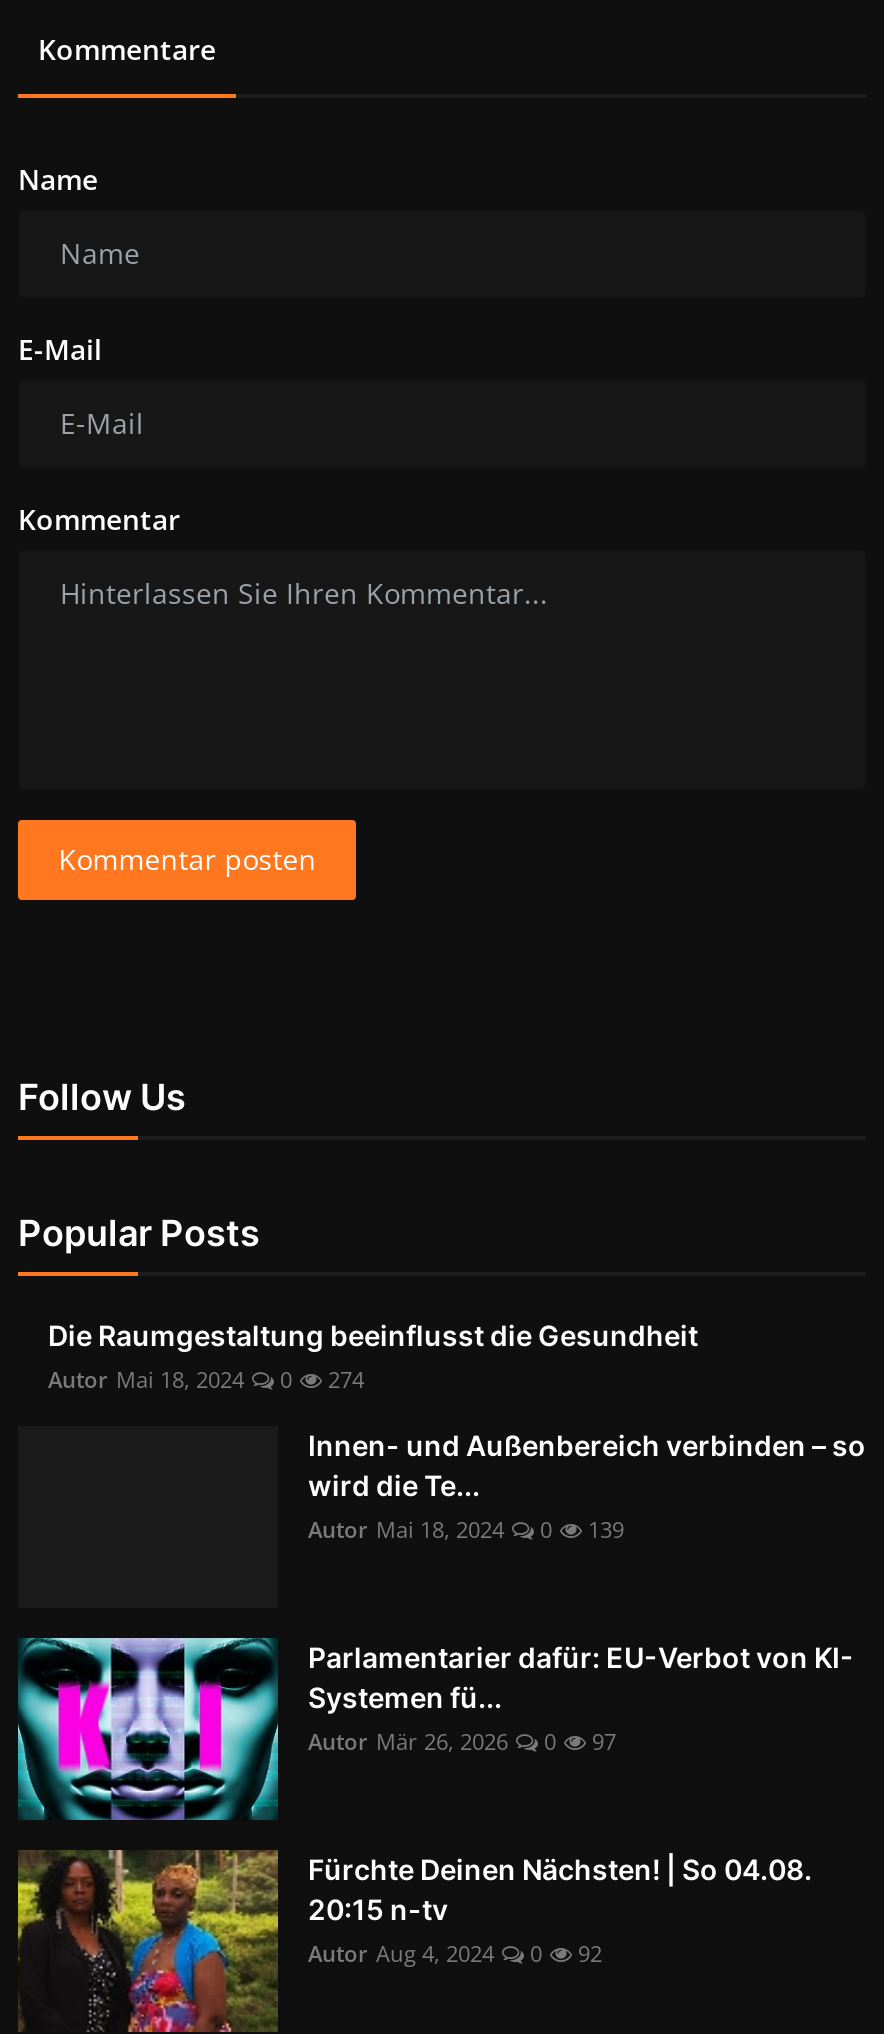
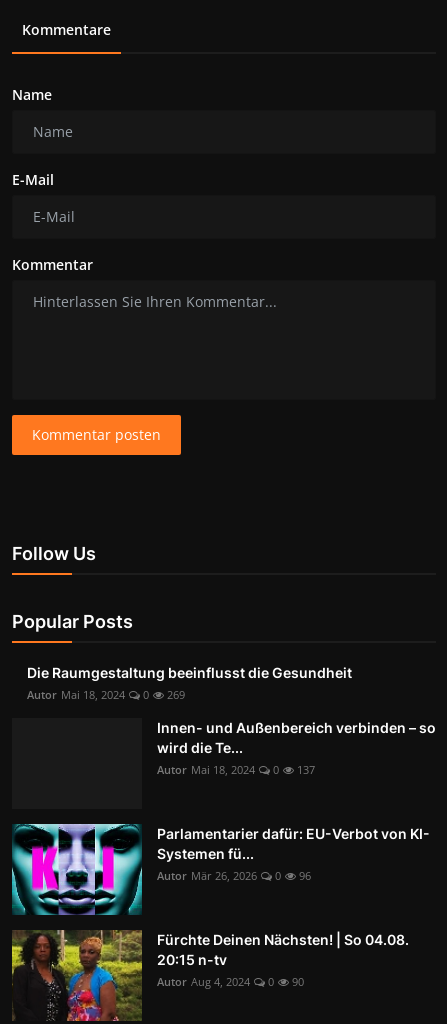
[48,1364,364,1394] Autor Mai 18, 2024 0 274 -> [27,687,185,702] Autor Mai 18, 2024 0 269
[308,1514,624,1544] Autor Mai 18, 2024 0 139 -> [157,762,315,777] Autor Mai 18, 2024 0 137
[308,1726,616,1756] Autor Mär 26, 2026 0 97 -> [157,868,311,883] Autor Mär 26, 2026 0 96
[308,1938,602,1968] Autor Aug 4, 2024 0 92 -> [157,974,304,989] Autor Aug 4, 2024 0 90

